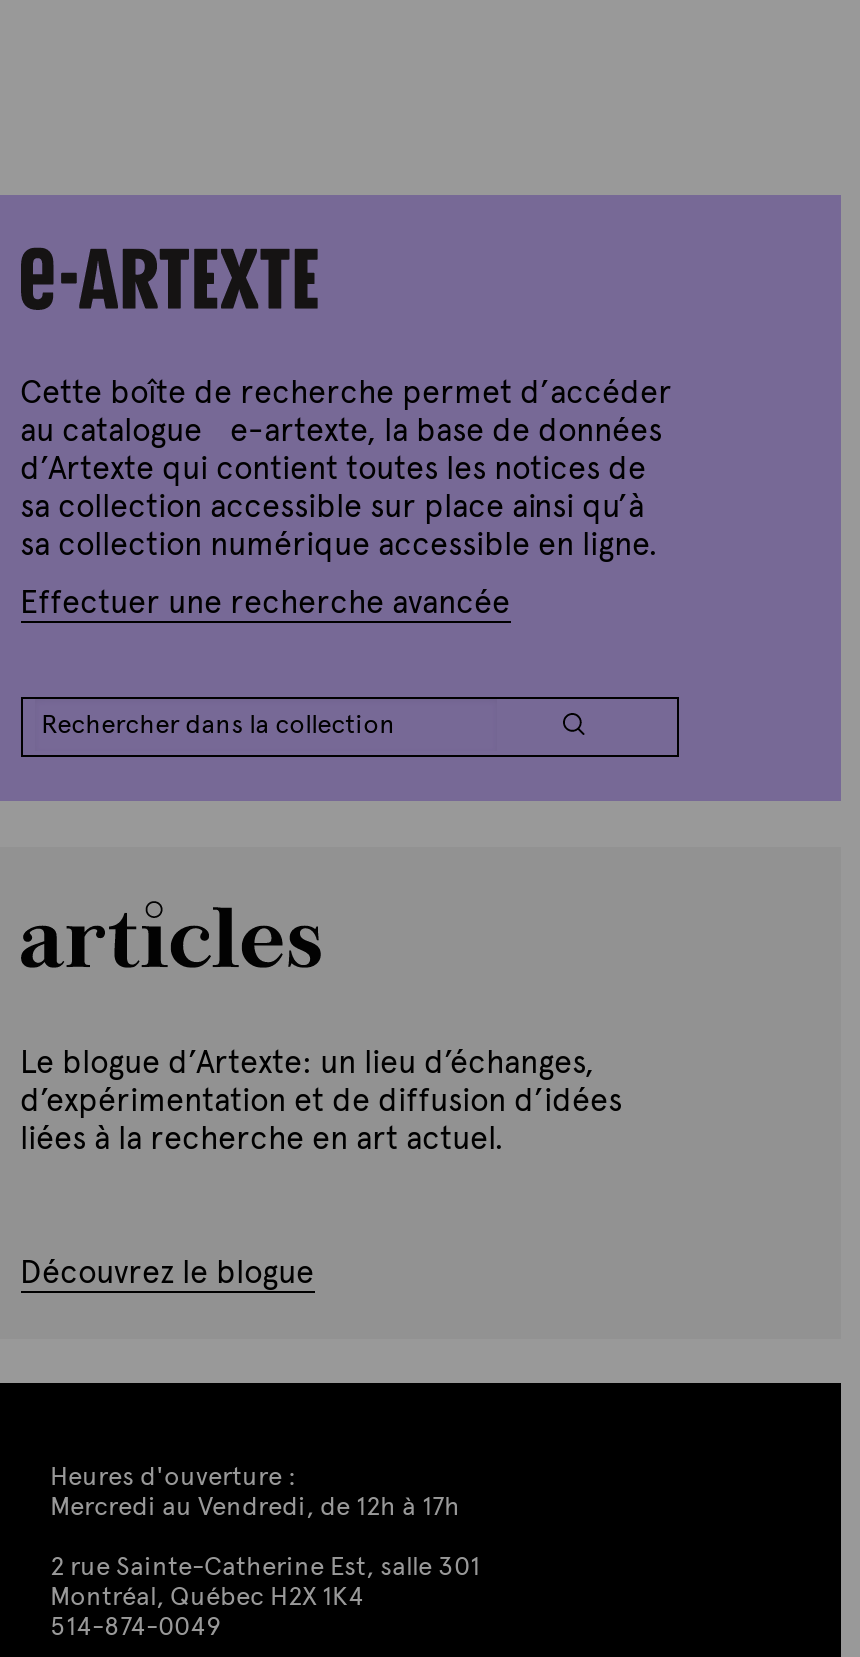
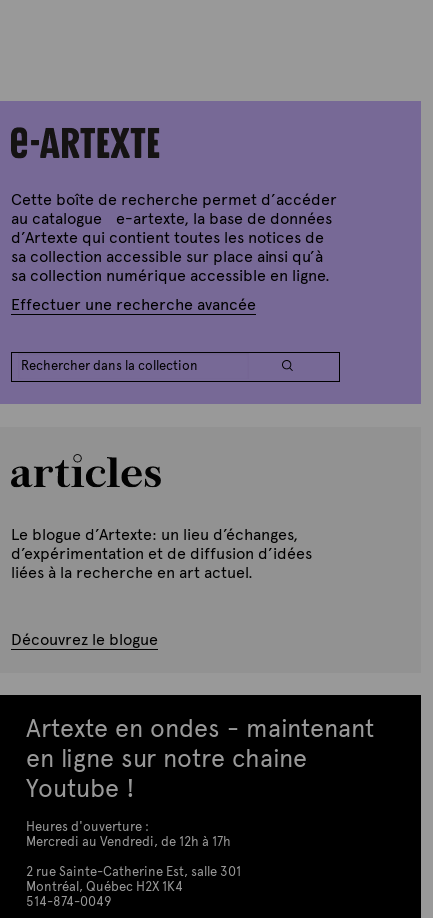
none -> [25,713,373,804] Artexte en ondes - maintenant | en ligne sur notre chaine | Youtube !

